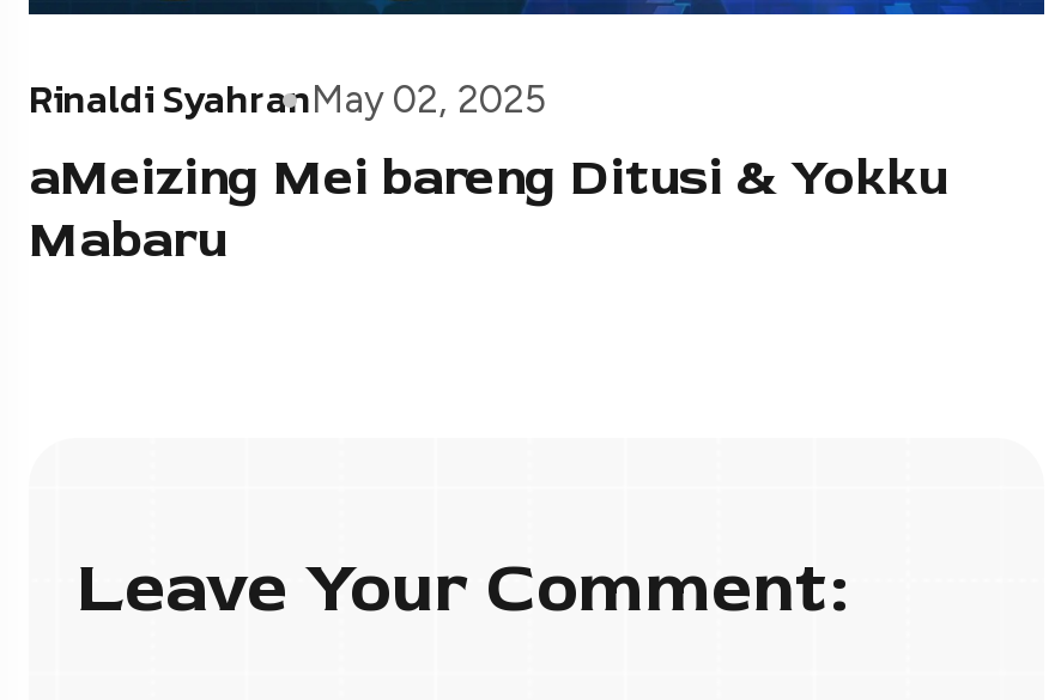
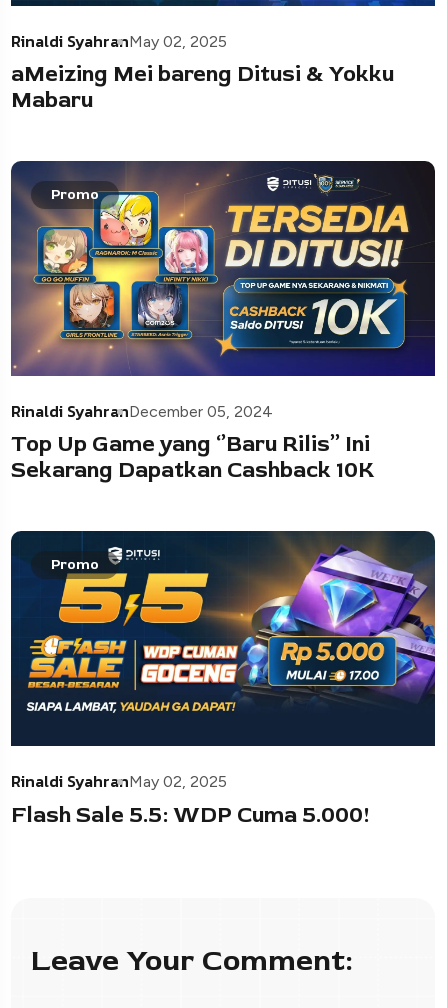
none -> [10,160,436,377] [image] | Promo
none -> [10,530,436,747] [image] | Promo
none -> [11,399,375,484] Rinaldi SyahranDecember 05, 2024 | Top Up Game yang ‘’Baru Rilis’’ Ini | Sekarang Dapatkan Cashback 10K
none -> [11,769,370,829] Rinaldi SyahranMay 02, 2025 | Flash Sale 5.5: WDP Cuma 5.000!

